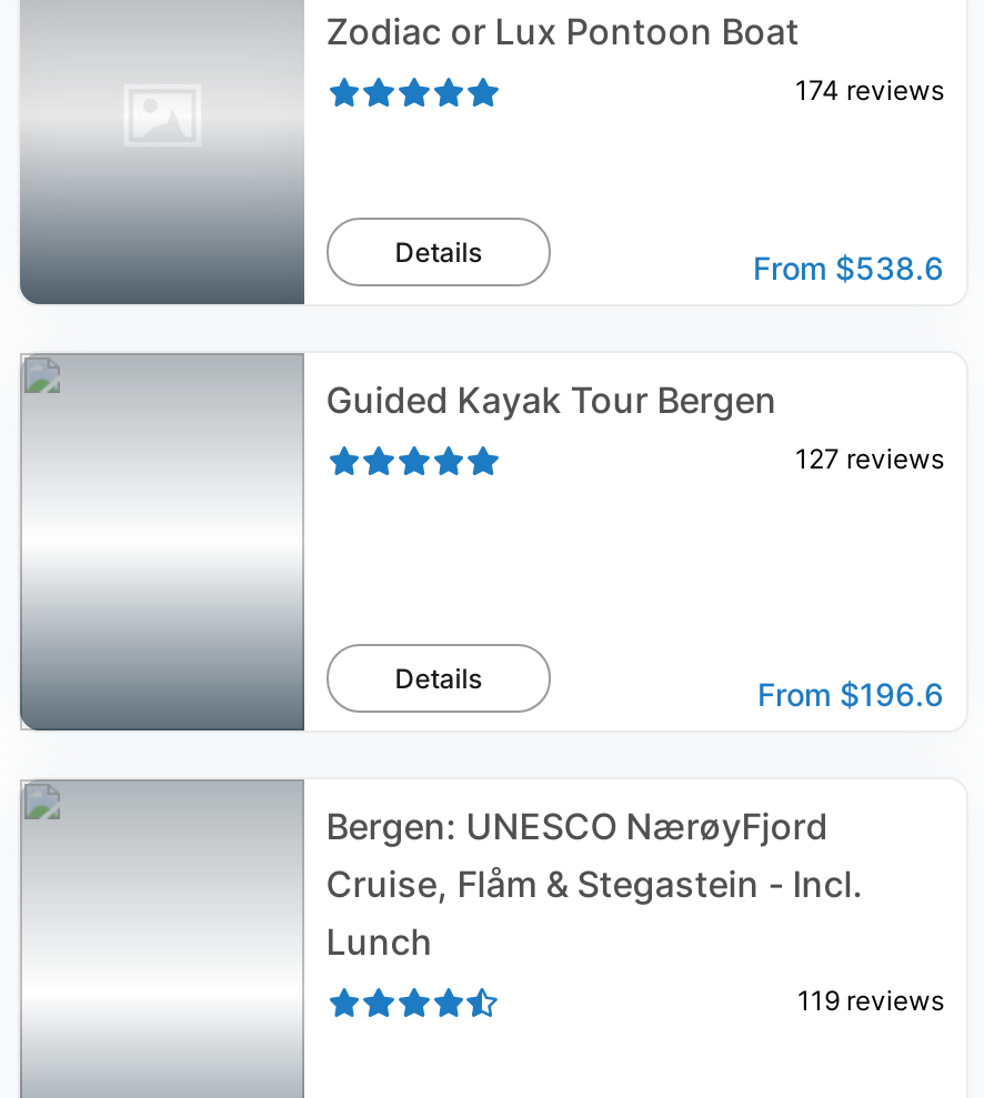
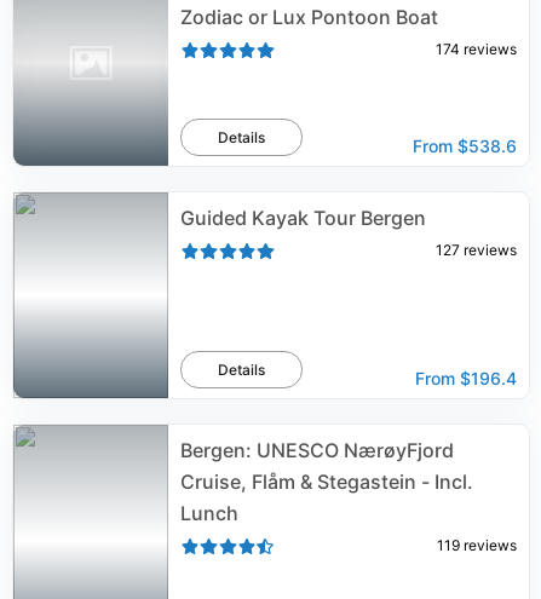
[757,675,944,713] From $196.6 -> [415,368,517,388] From $196.4

